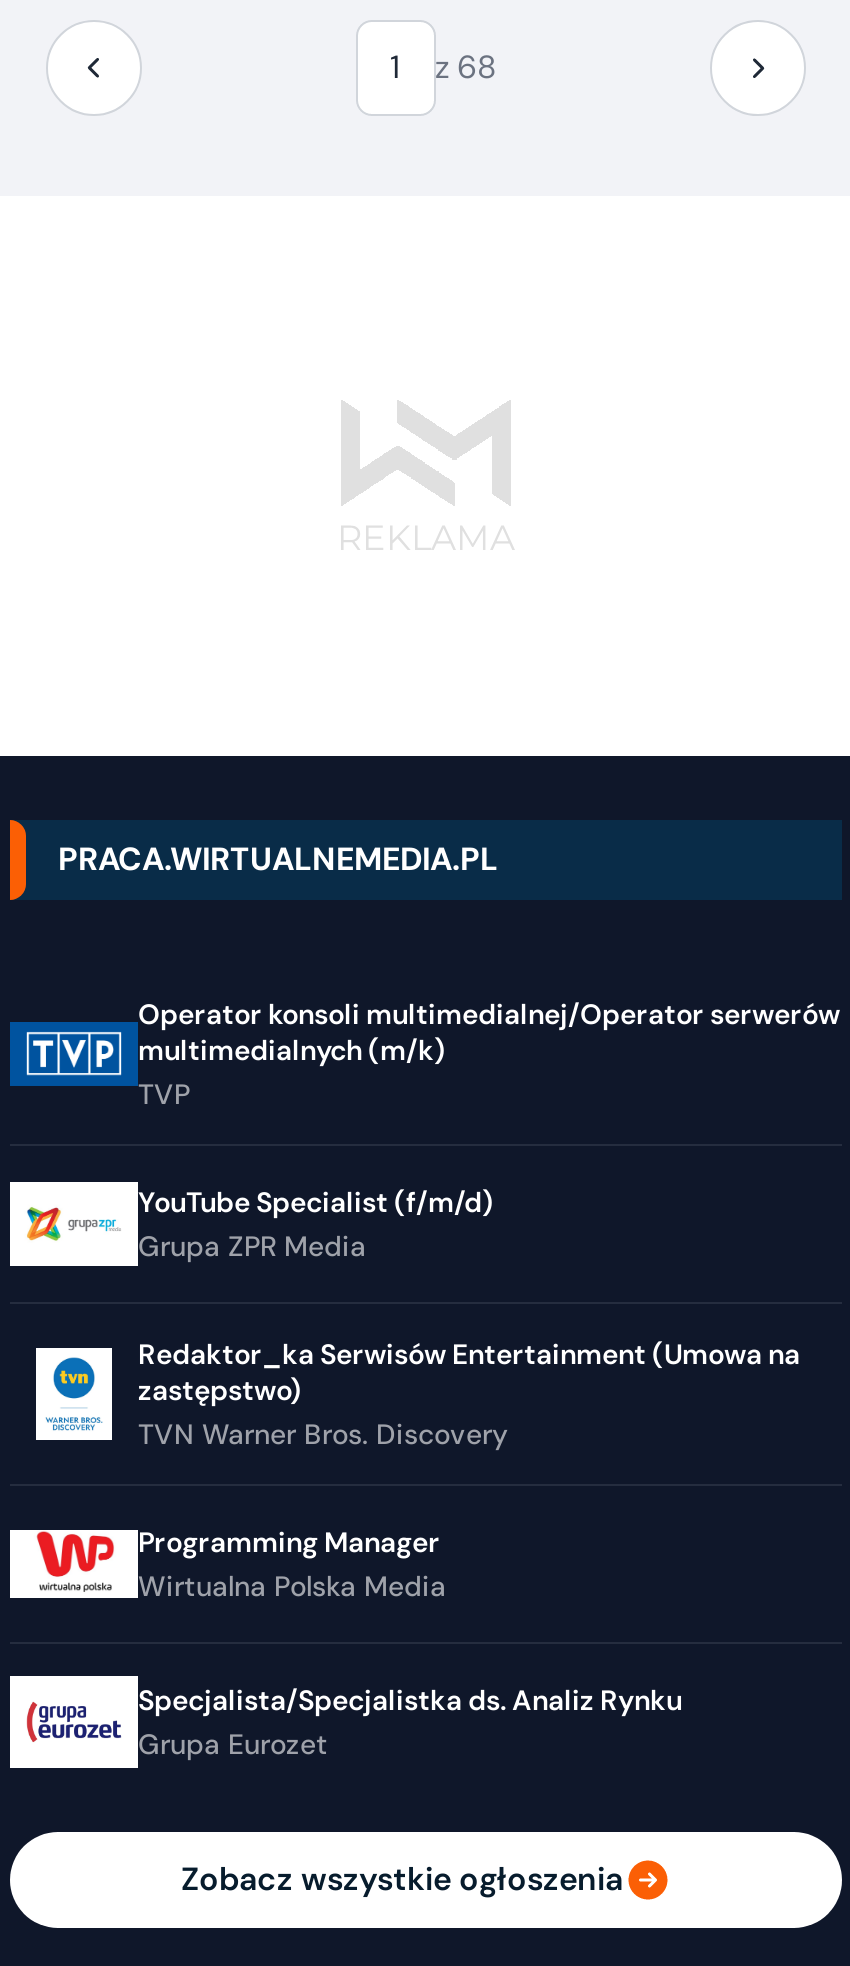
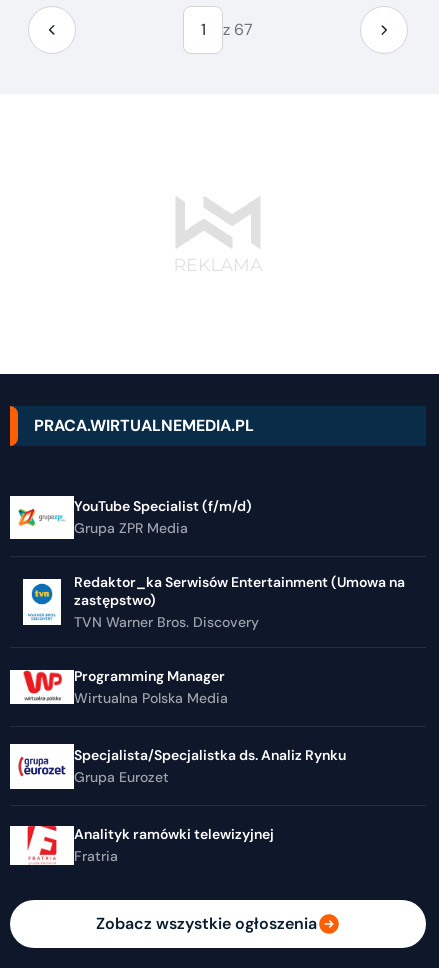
[390,46,497,88] 1 z 68 -> [200,19,253,40] 1 z 67
[10,996,840,1112] [image] | Operator konsoli multimedialnej/Operator serwerów | multimedialnych (m/k) | TVP -> none
moved [138,1184,800,1762] -> [74,497,405,786]: YouTube Specialist (f/m/d) | Grupa ZPR Media | Redaktor_ka Serwisów Entertainment (Umowa na | ... | Specjalista/Specjalistka ds. Analiz Rynku | Grupa Eurozet
none -> [10,822,277,869] [image] | Analityk ramówki telewizyjnej | Fratria

